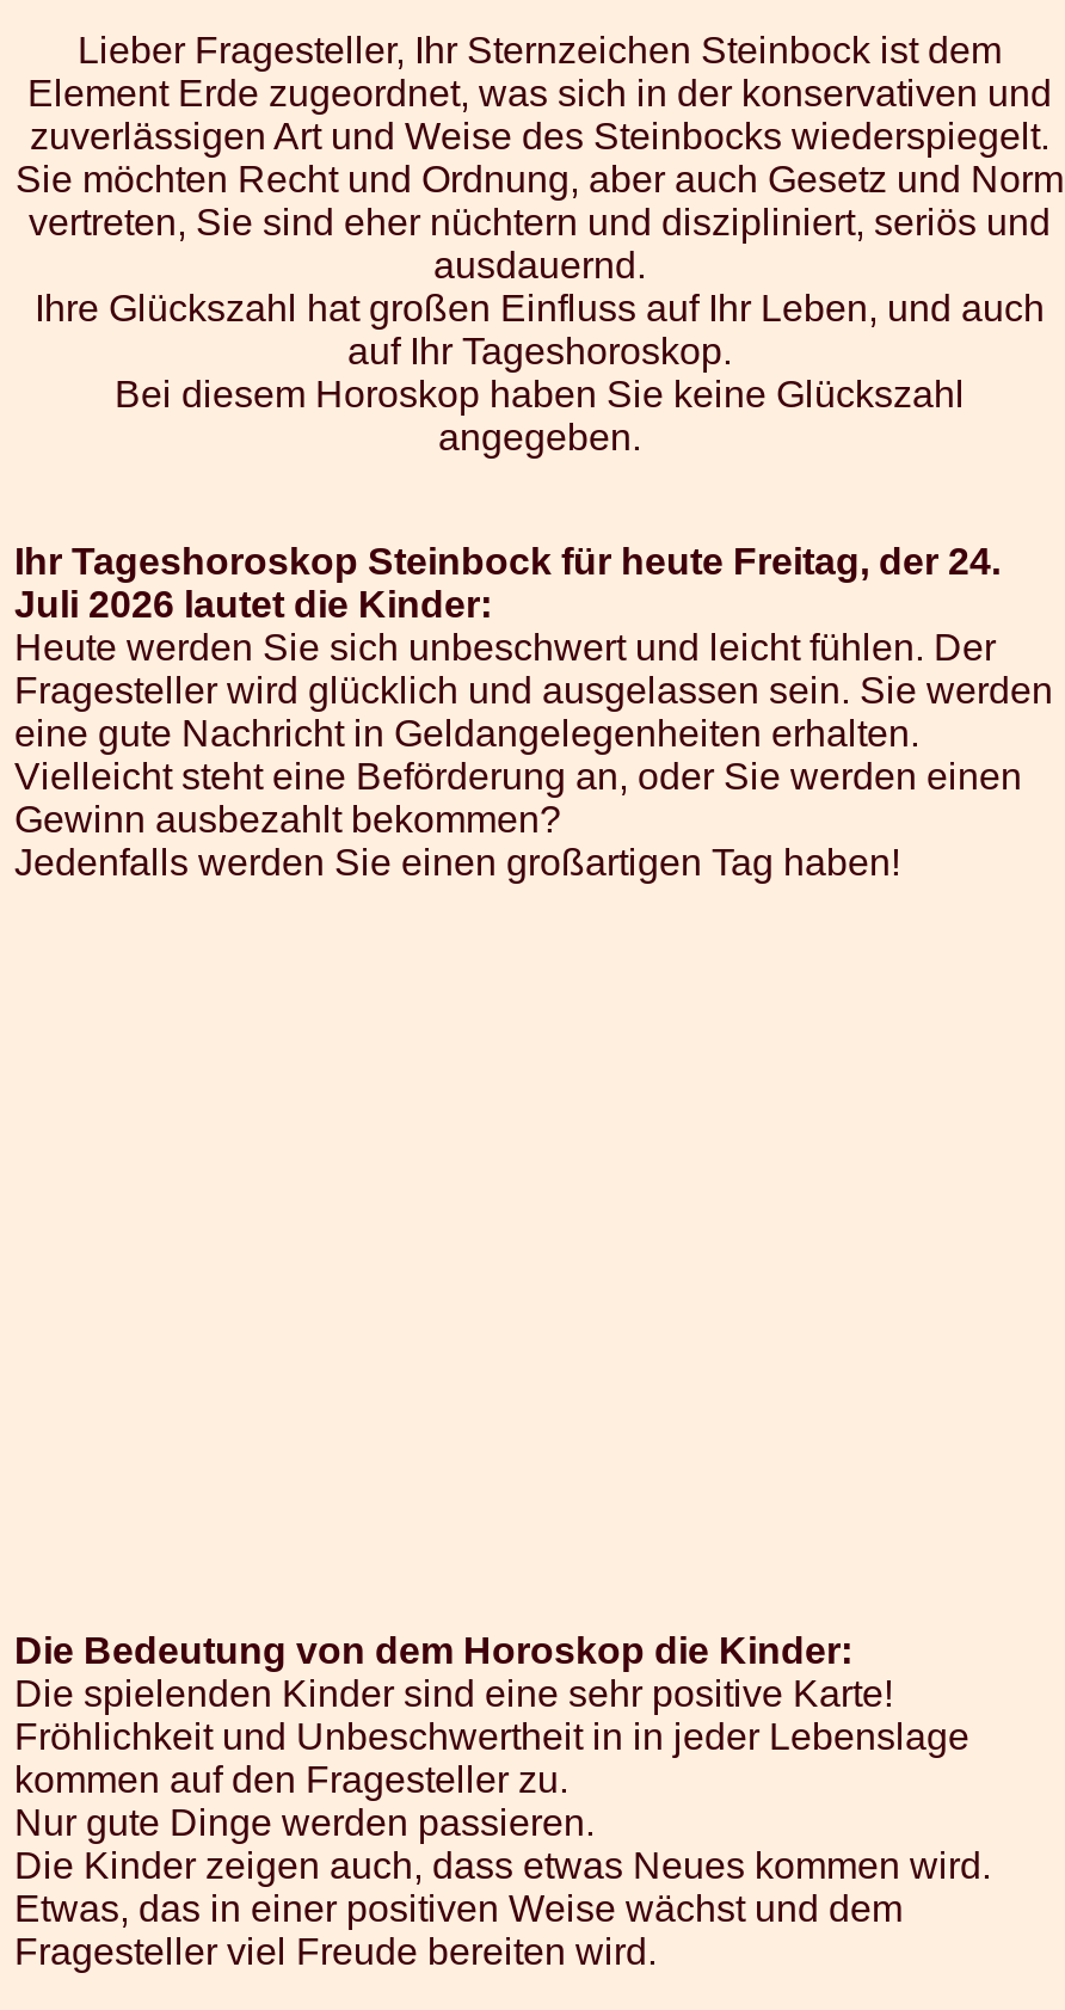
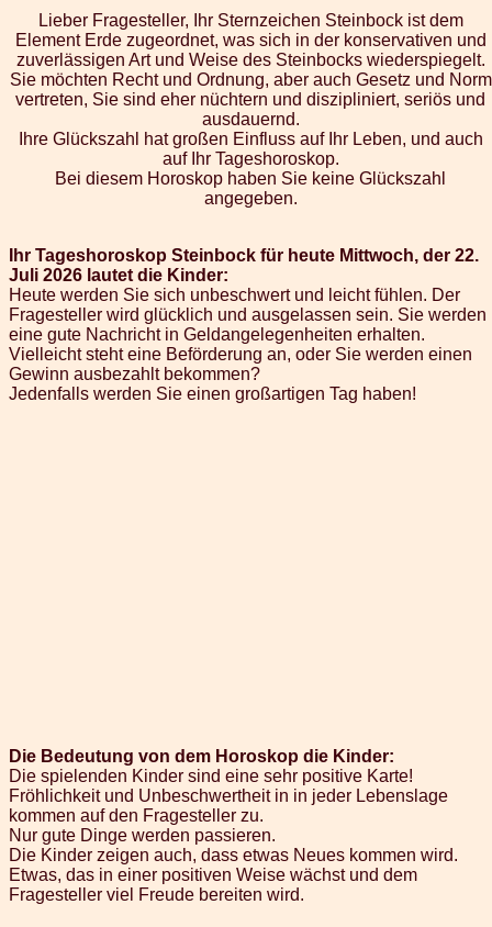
[14,540,1001,580] Ihr Tageshoroskop Steinbock für heute Freitag, der 24. -> [9,245,479,264] Ihr Tageshoroskop Steinbock für heute Mittwoch, der 22.

